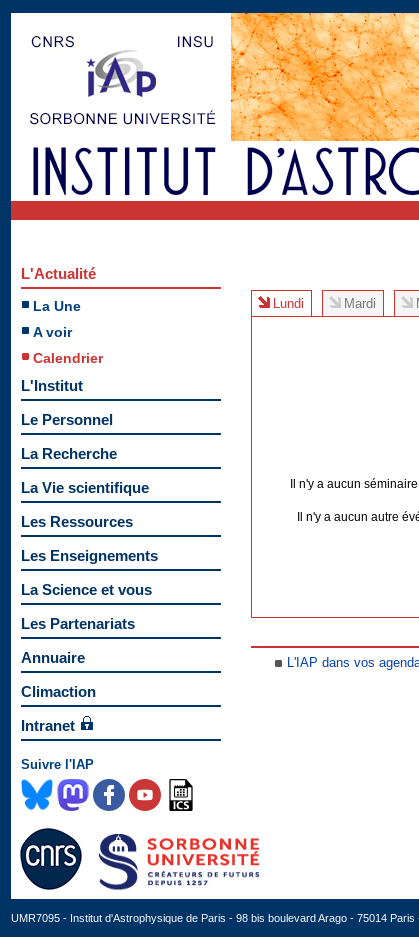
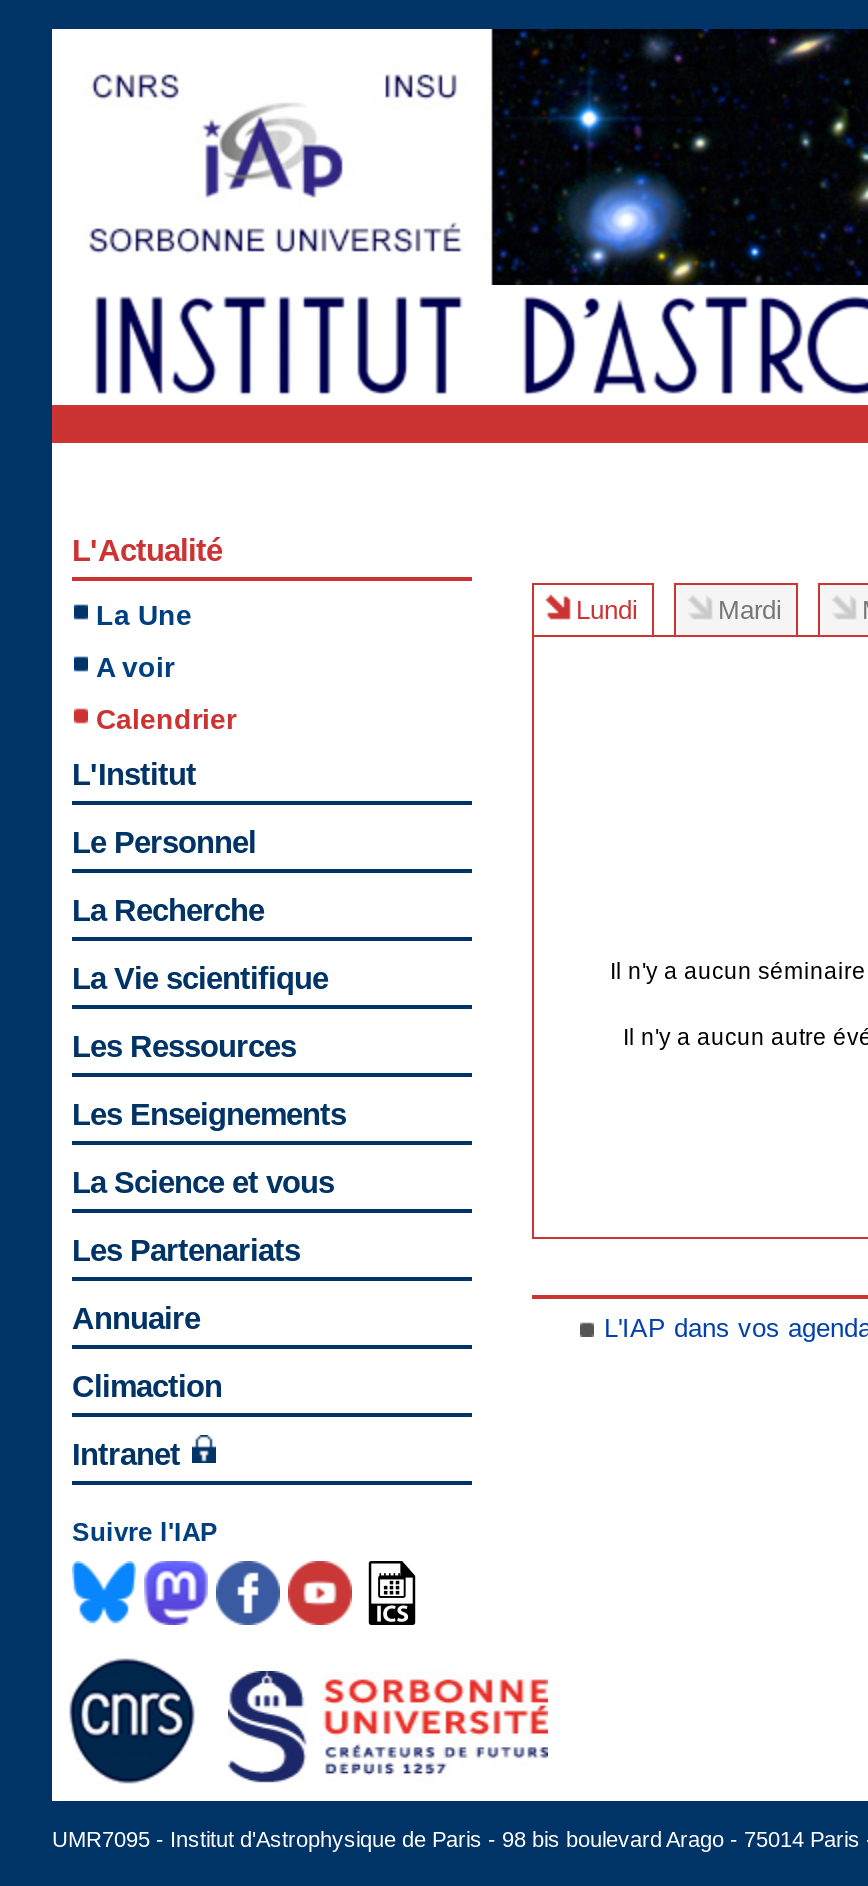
[230,12,416,142] [image] -> [490,27,862,287] [image]

